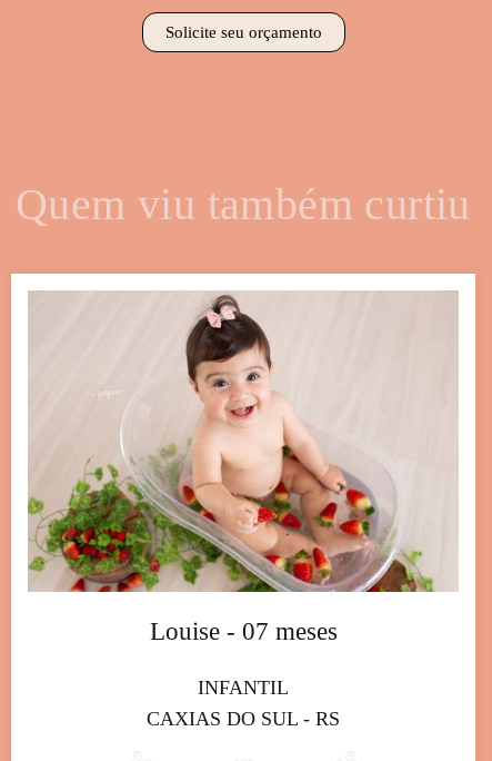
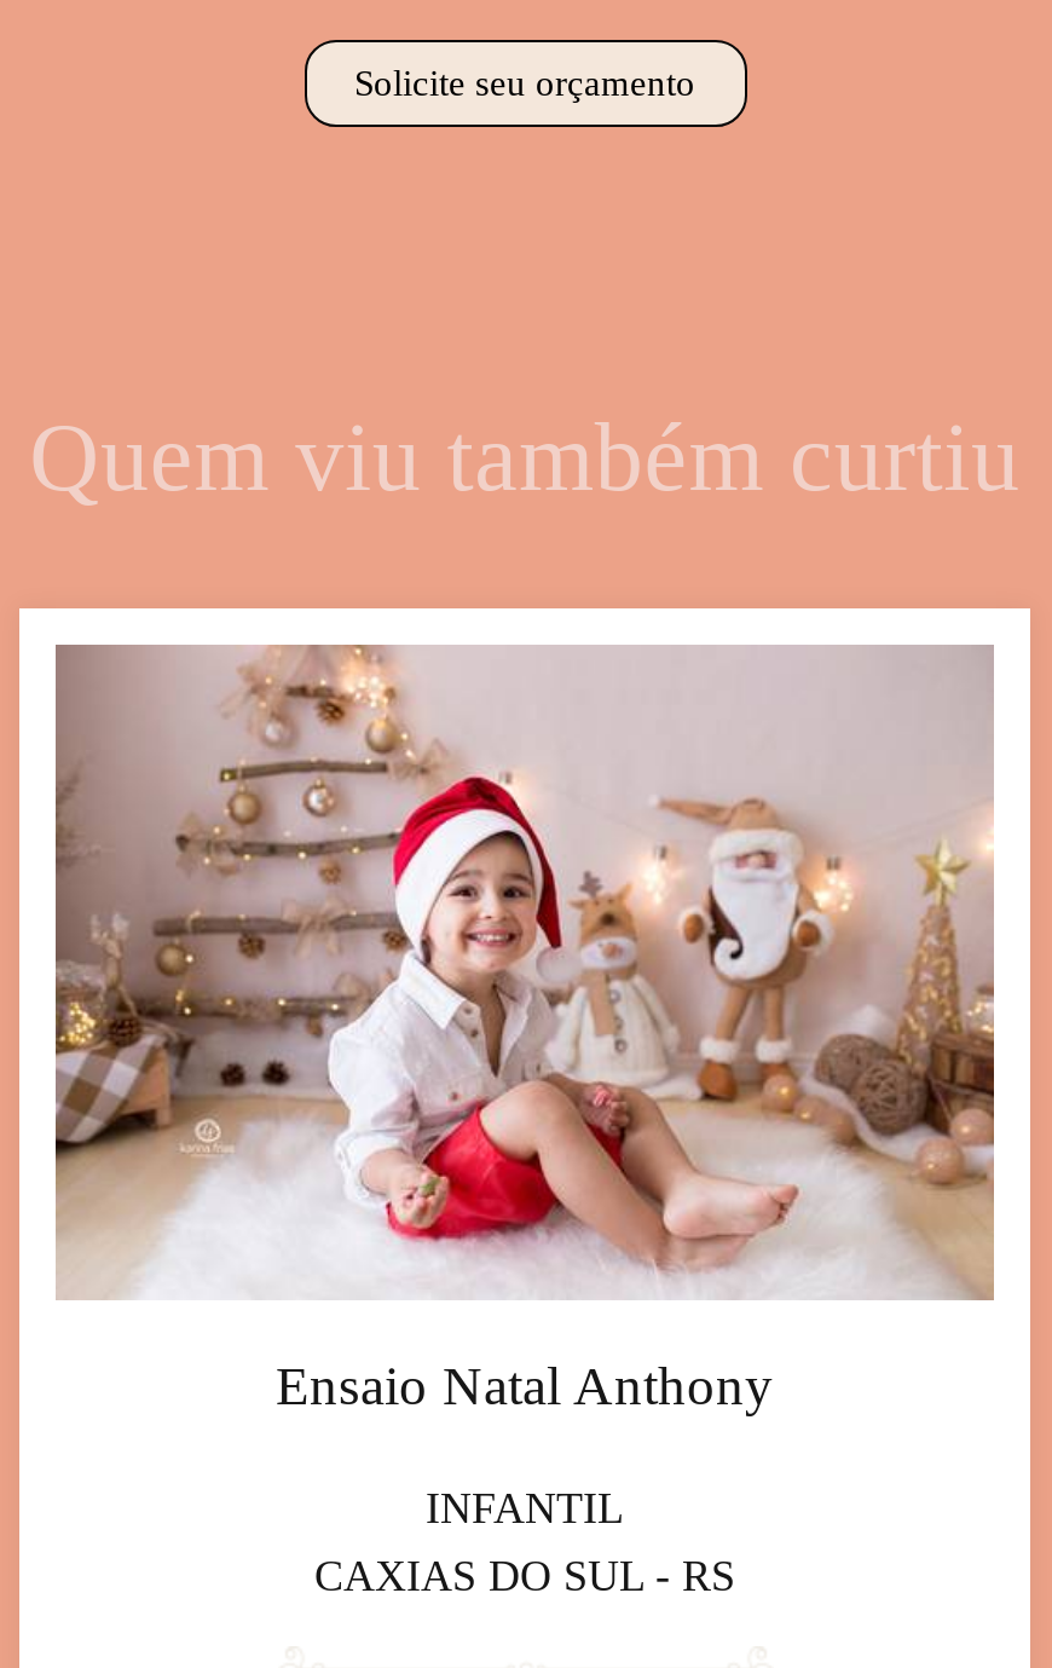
[28,291,459,646] [image] | Louise - 07 meses -> [53,645,996,1418] [image] | Ensaio Natal Anthony

